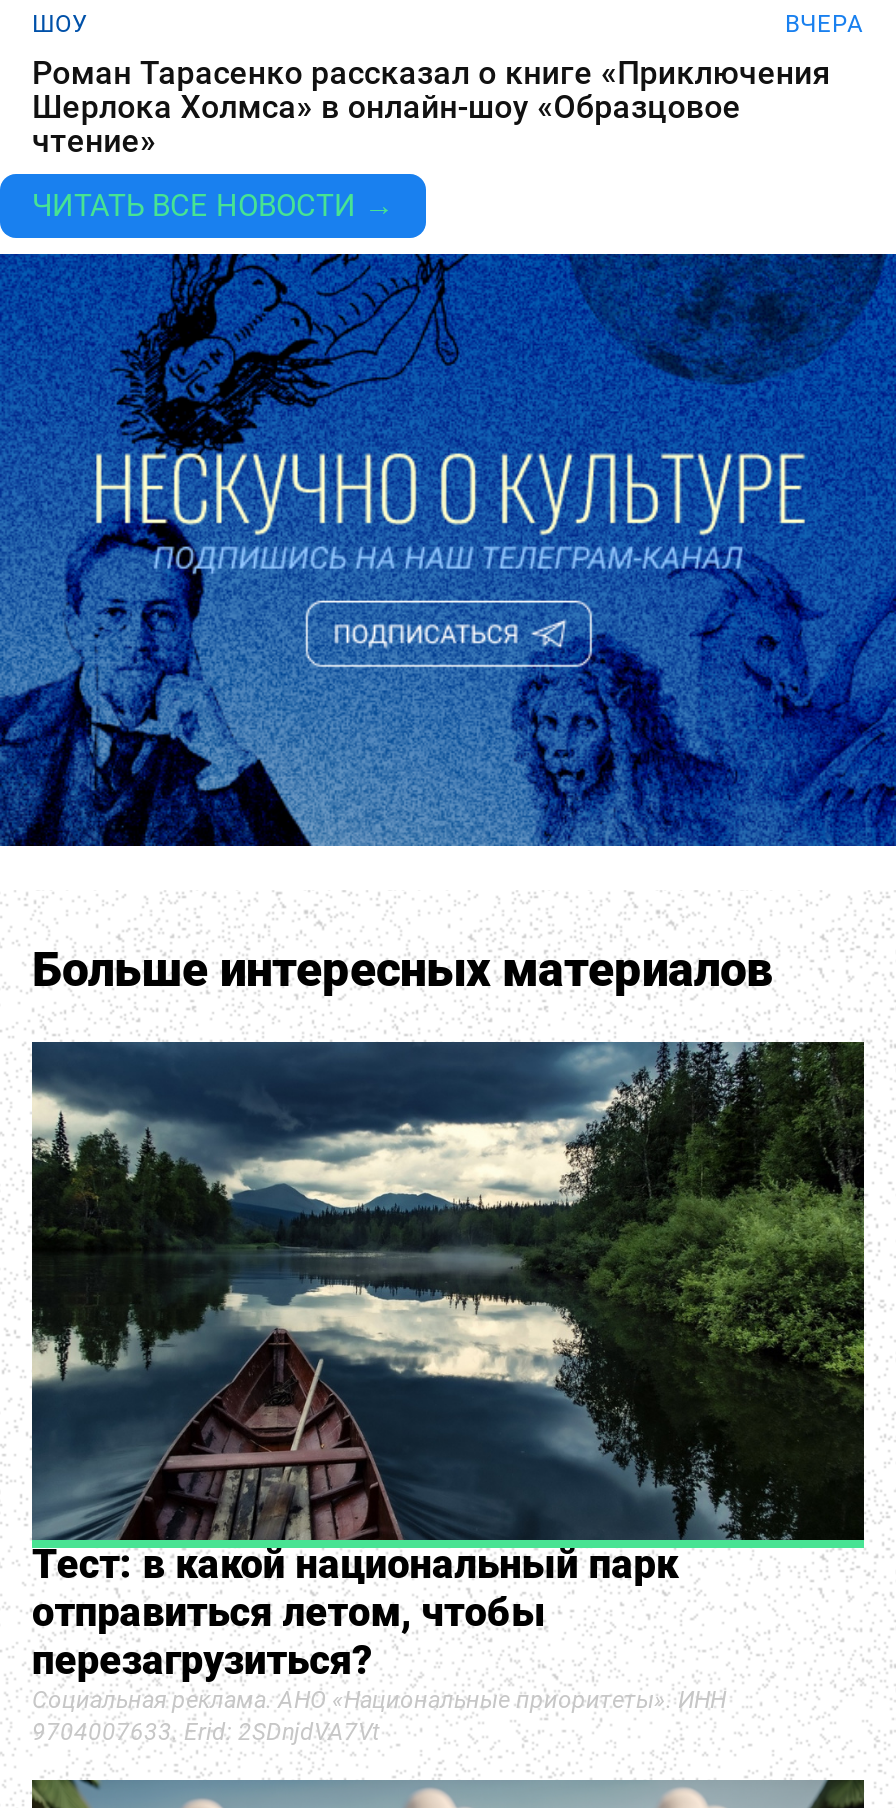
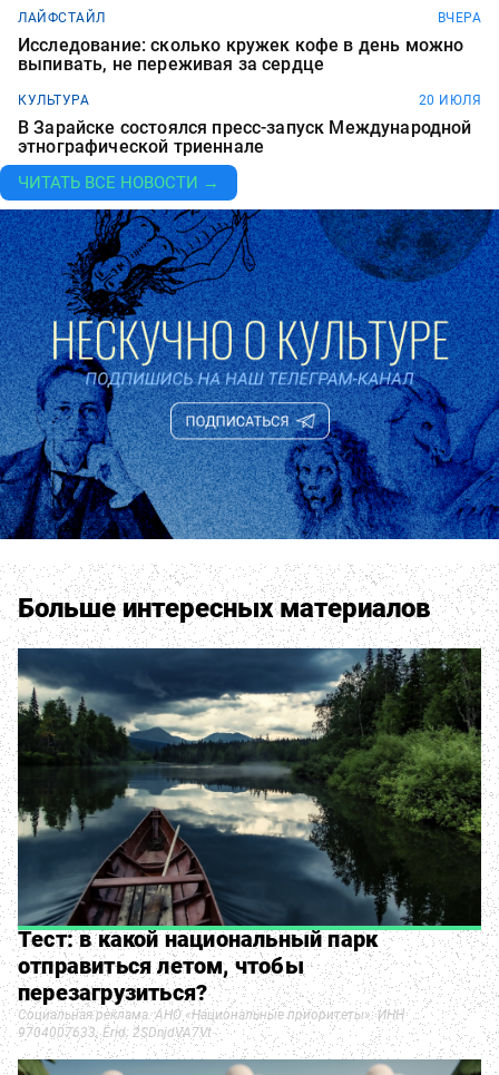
[32,9,89,37] ШОУ -> [18,10,105,25] ЛАЙФСТАЙЛ
[32,53,831,159] Роман Тарасенко рассказал о книге «Приключения | Шерлока Холмса» в онлайн-шоу «Образцовое | чтение» -> [18,34,481,157] Исследование: сколько кружек кофе в день можно | выпивать, не переживая за сердце | КУЛЬТУРА | 20 ИЮЛЯ | В Зарайске состоялся пресс-запуск Международной | этнографической триеннале

